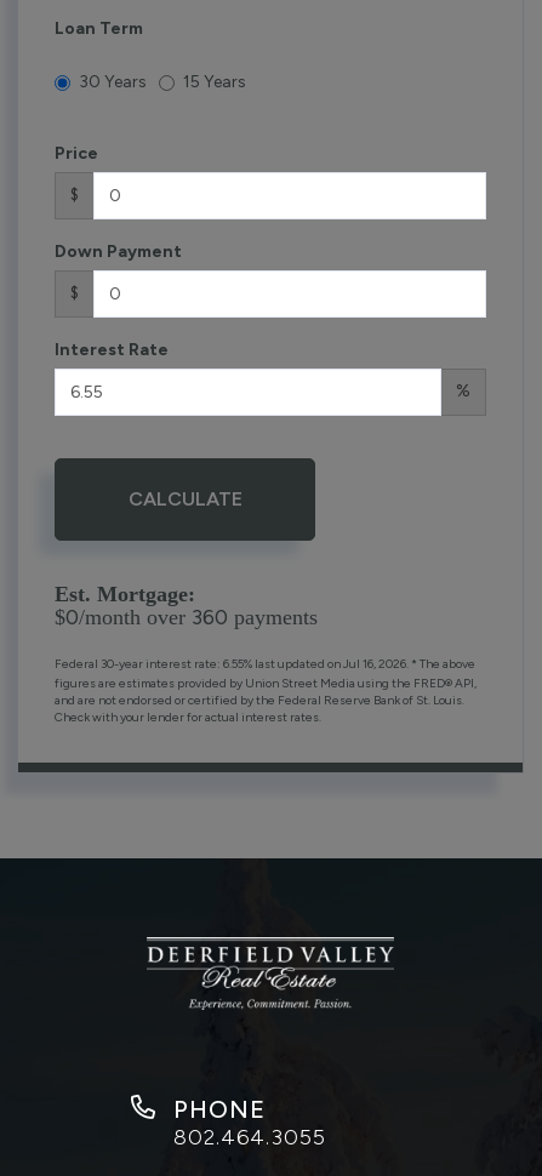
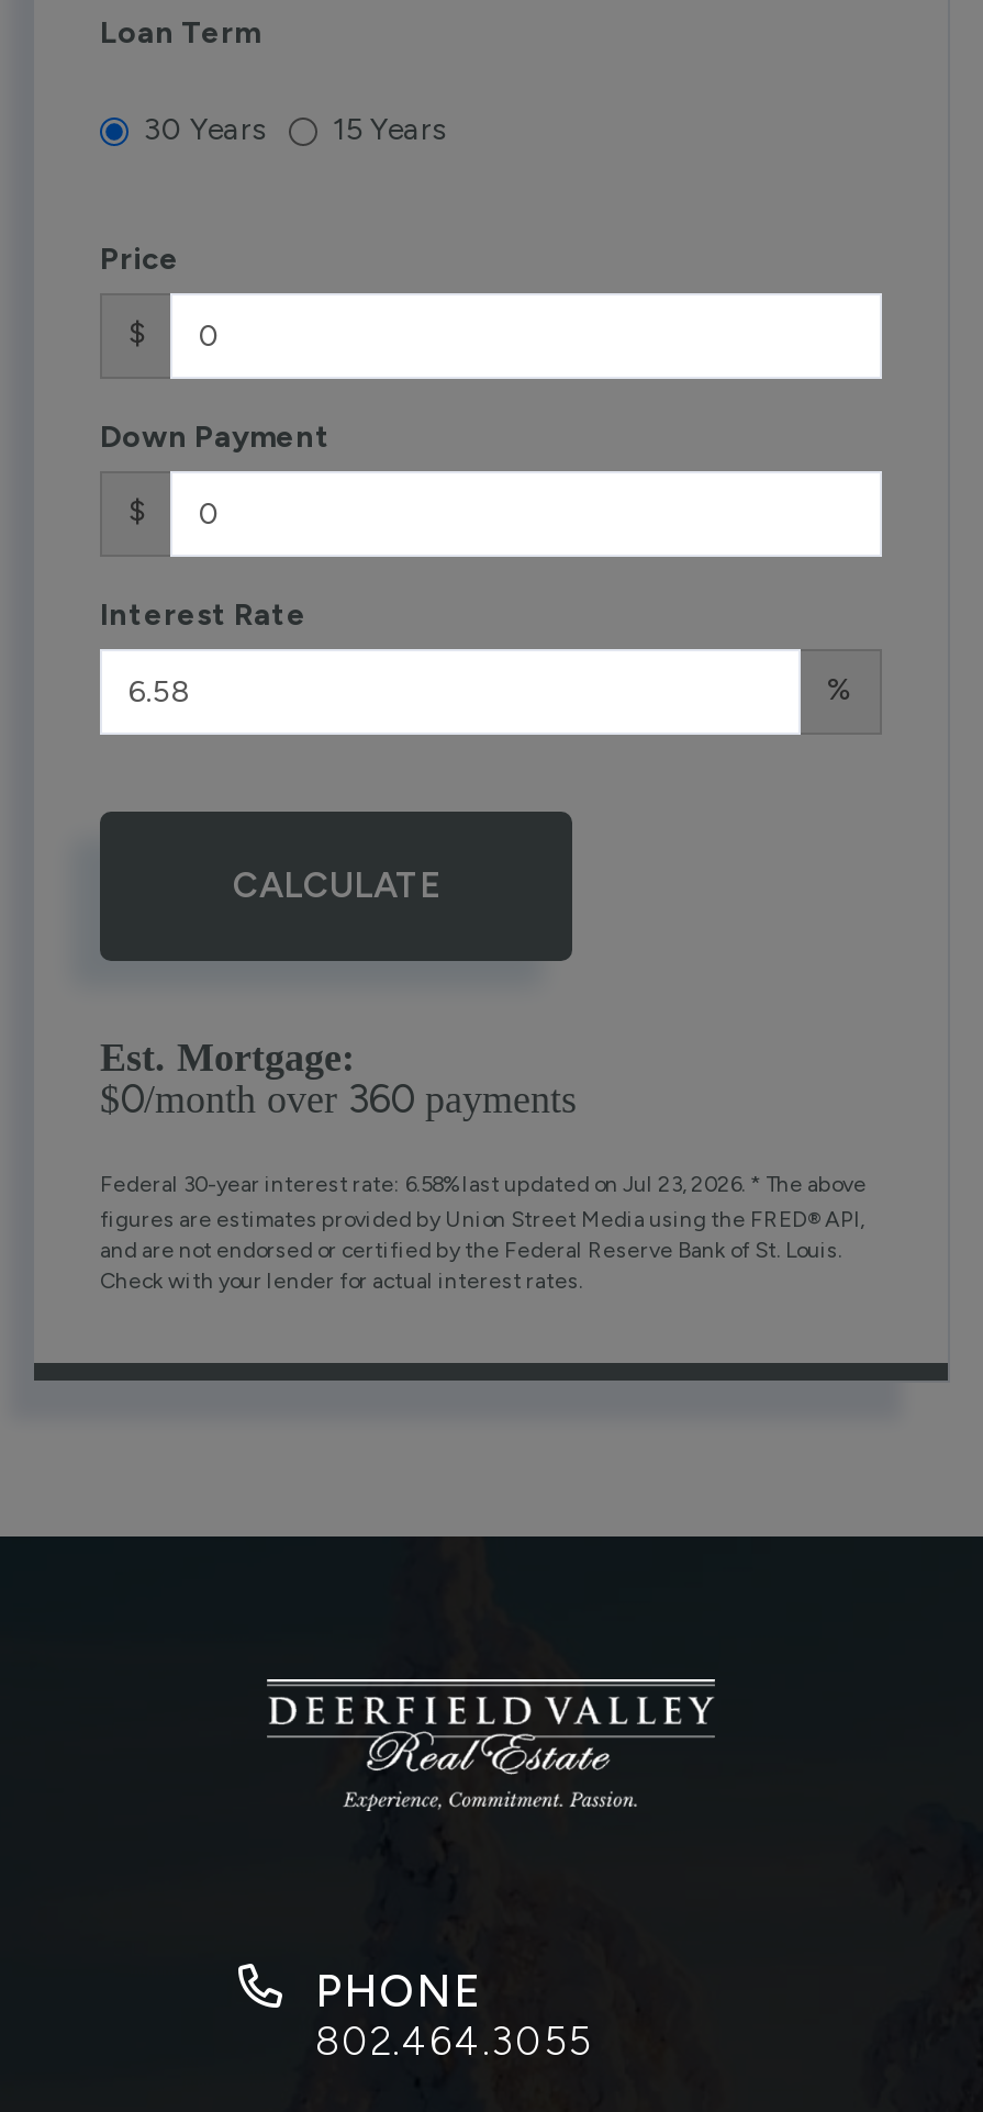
[55,655,475,671] Federal 30-year interest rate: 6.55% last updated on Jul 16, 2026. * The above -> [100,1169,867,1197] Federal 30-year interest rate: 6.58% last updated on Jul 23, 2026. * The above

